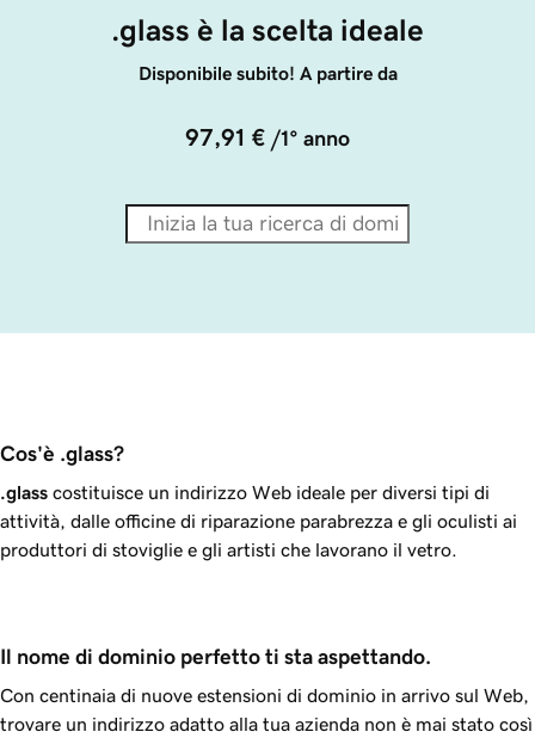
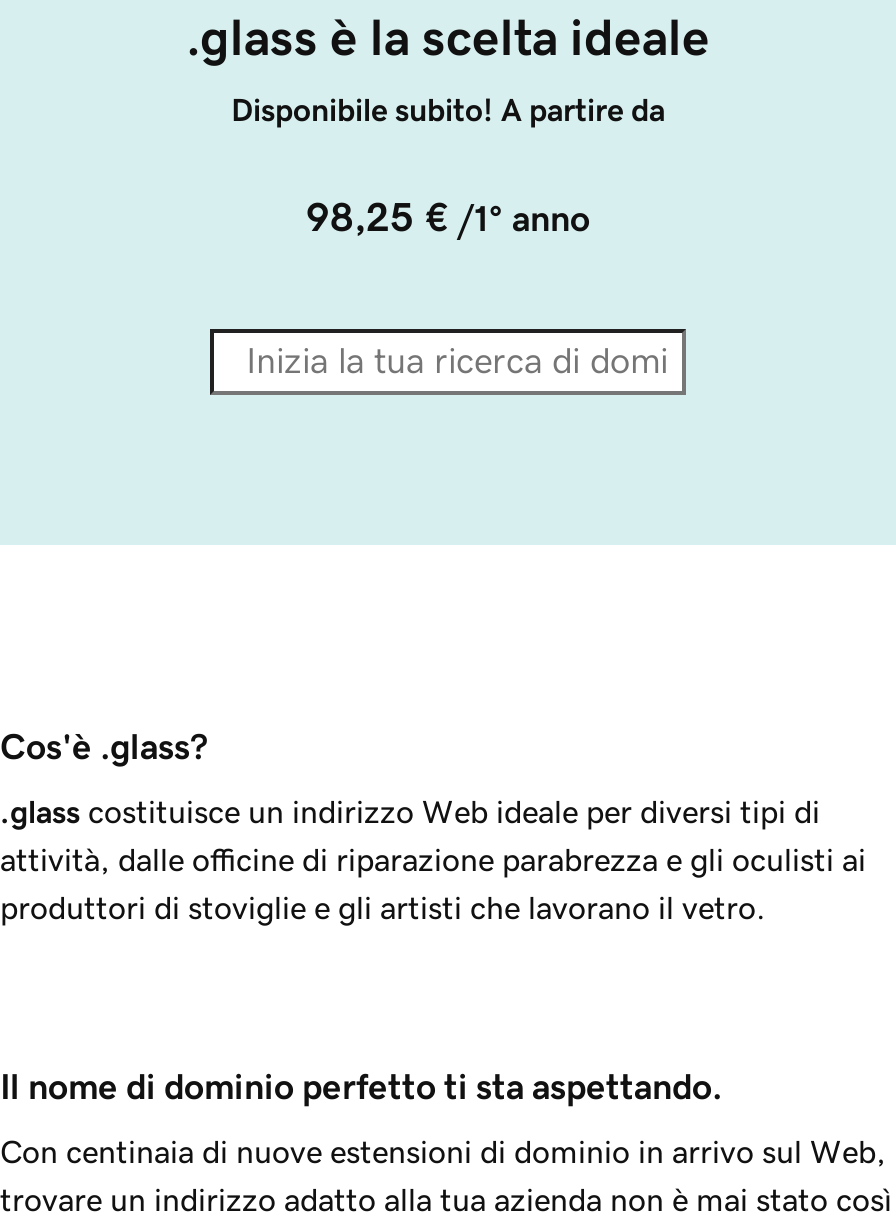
[185,125,350,149] 97,91 € /1° anno -> [306,197,590,237] 98,25 € /1° anno

